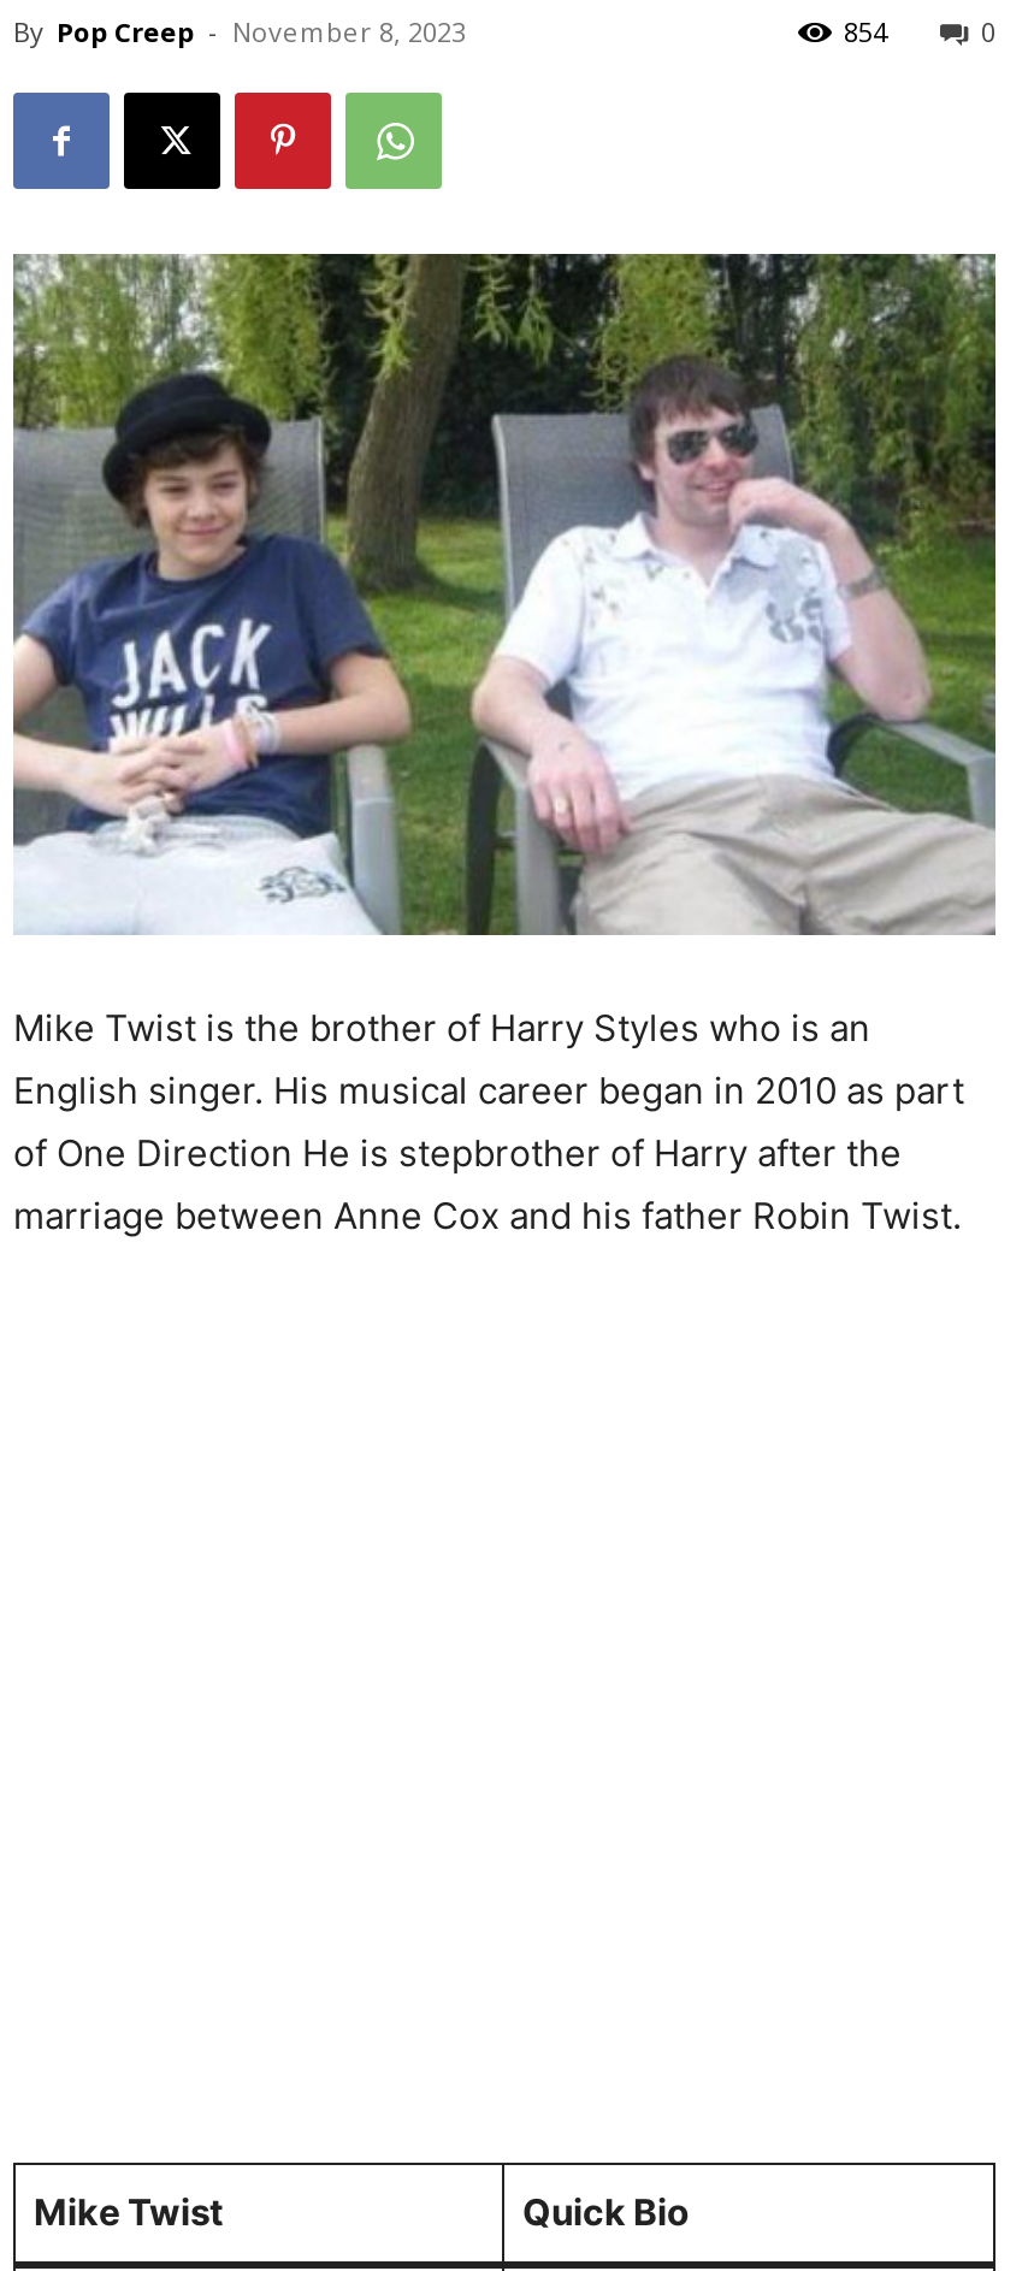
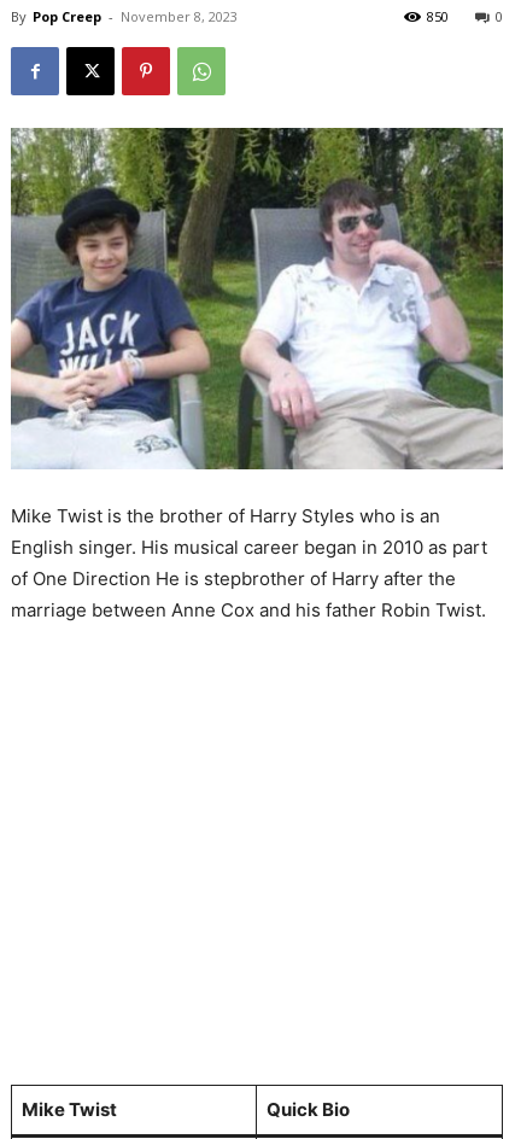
[844,13,887,49] 854 -> [427,7,449,25] 850

